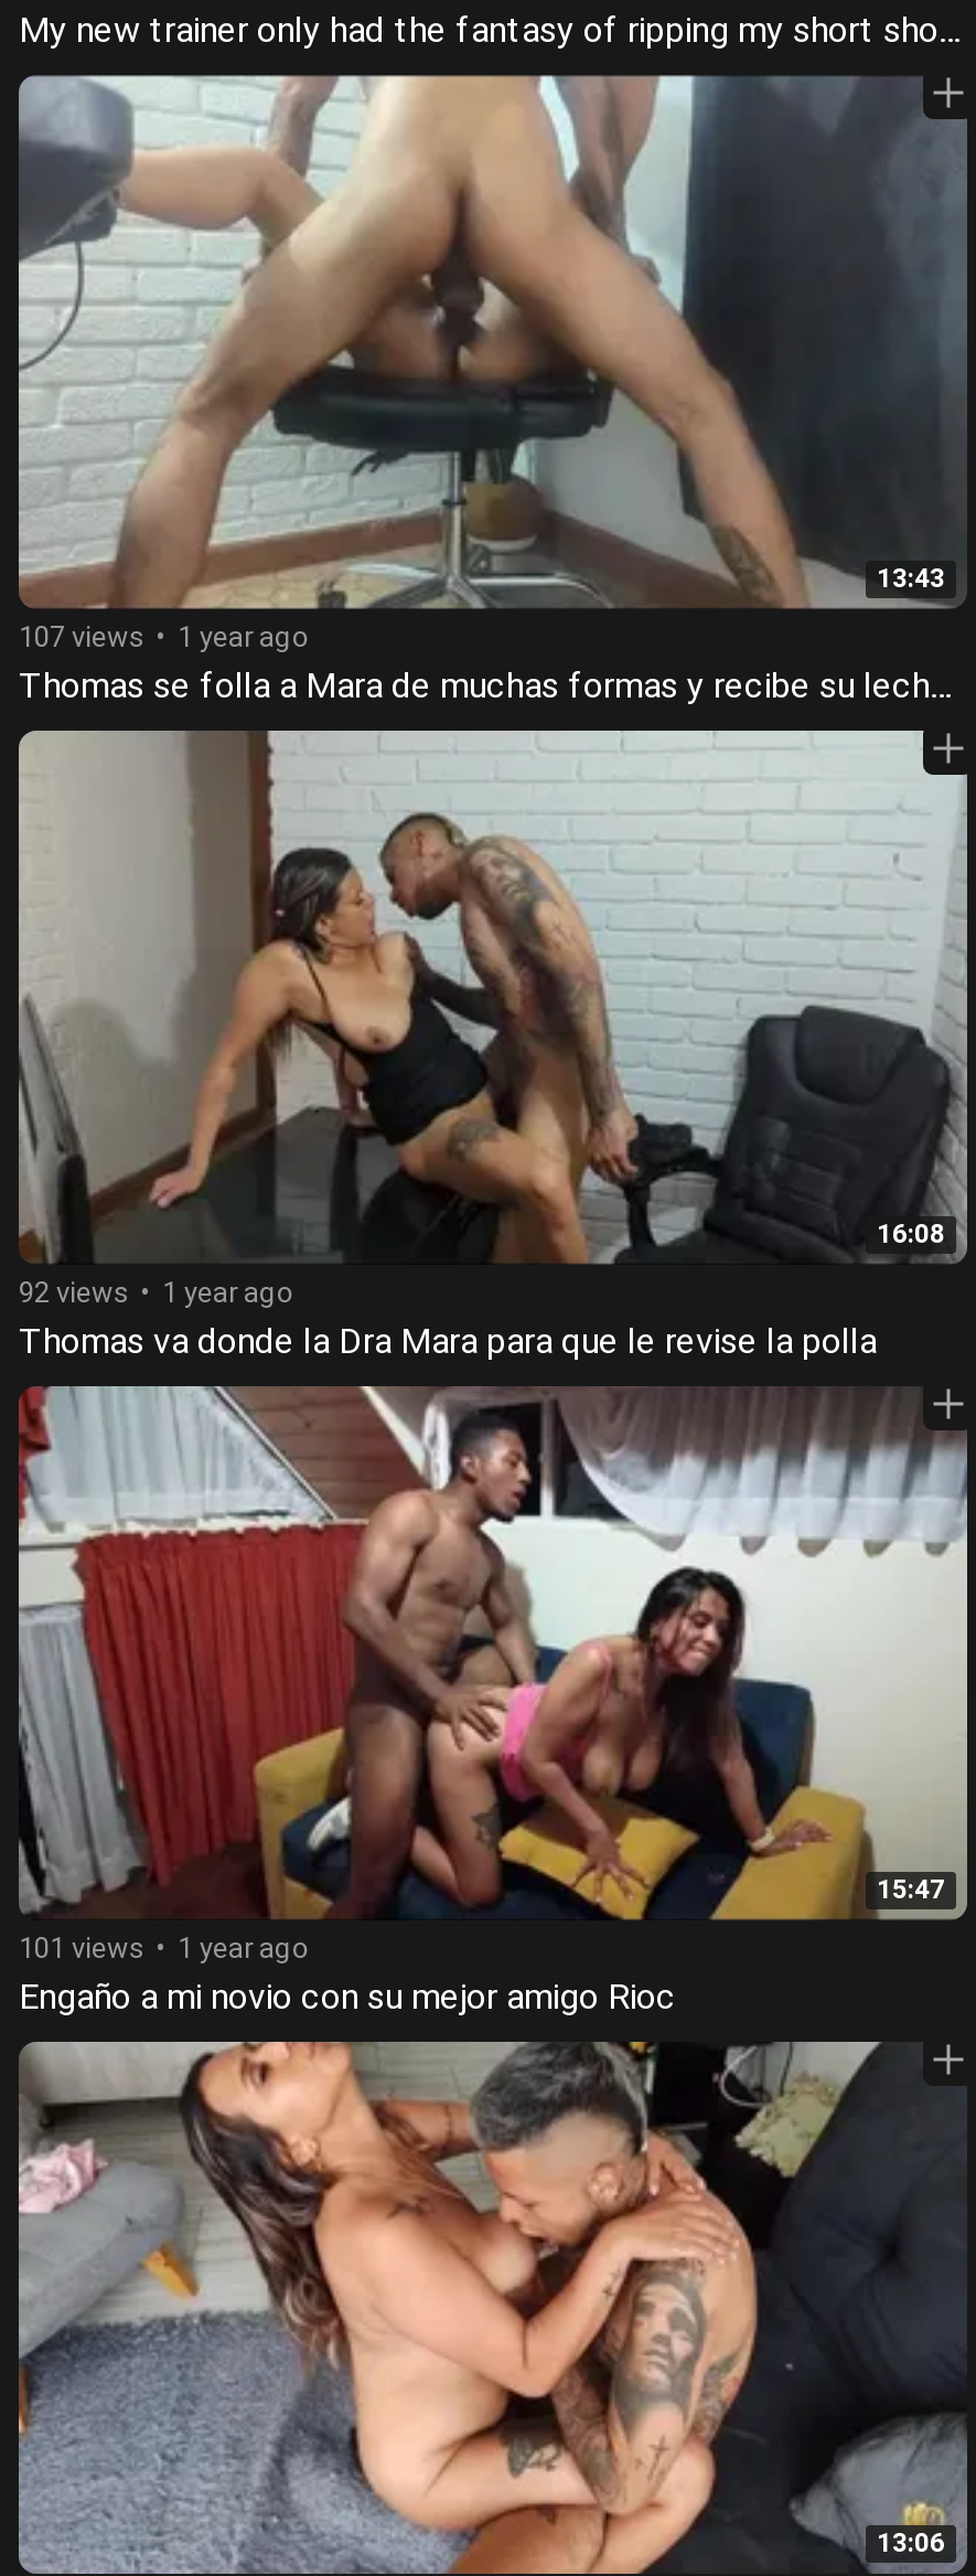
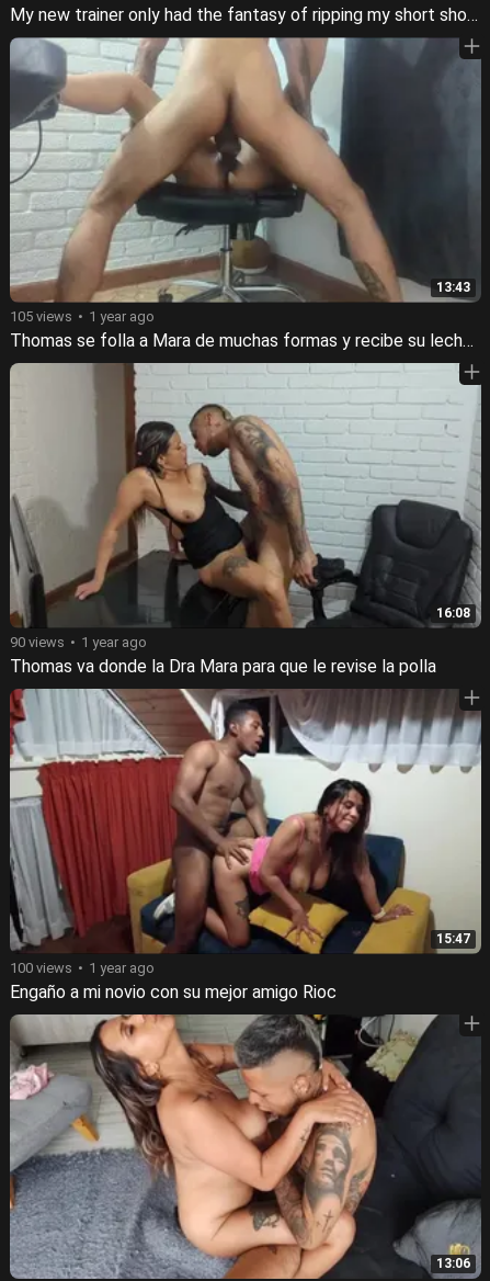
[19,620,310,653] 107 views 1 year ago -> [10,308,155,324] 105 views 1 year ago
[19,1275,294,1308] 92 views 1 year ago -> [10,633,147,650] 90 views 1 year ago
[19,1930,310,1963] 101 views 1 year ago -> [10,959,155,976] 100 views 1 year ago

